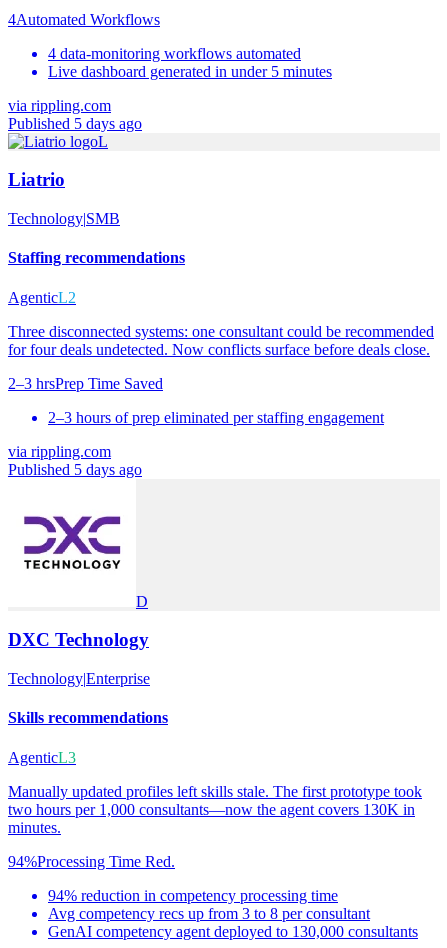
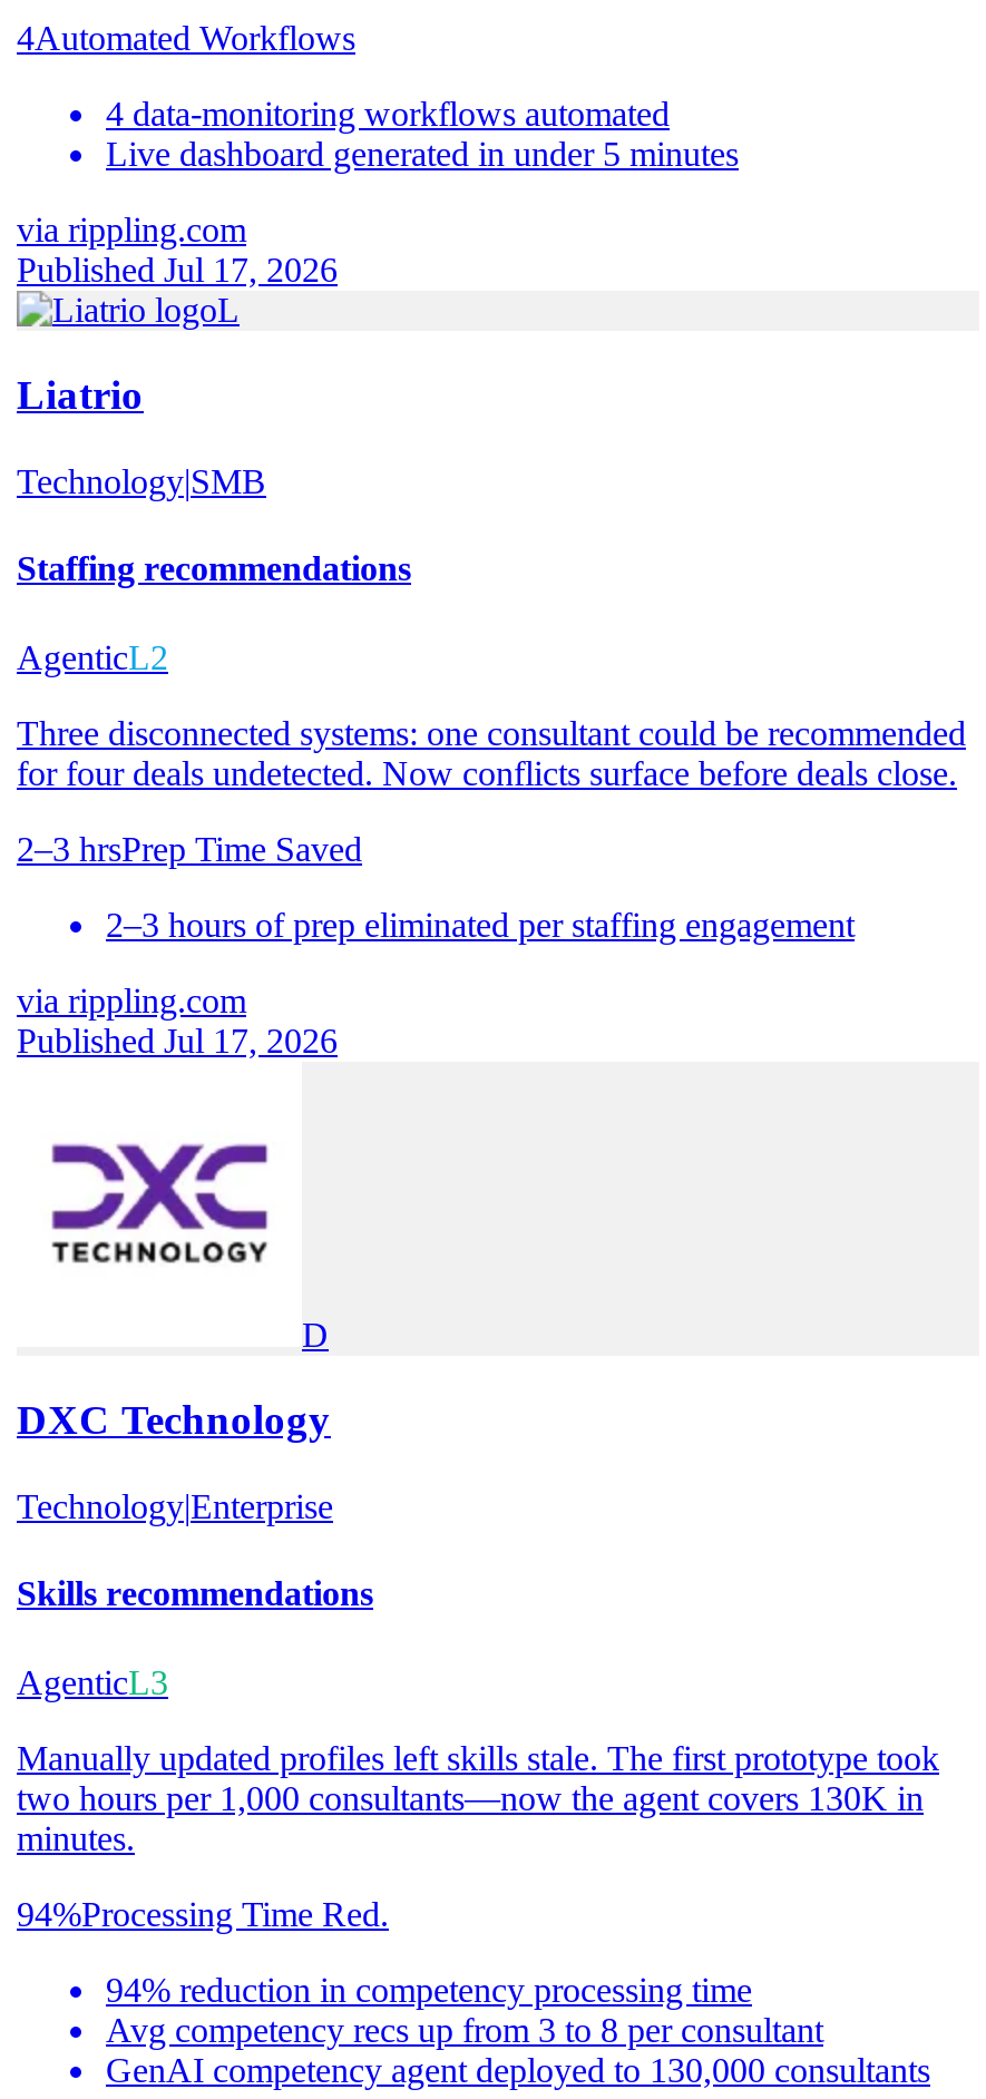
[8,115,142,132] Published 5 days ago -> [17,250,338,288] Published Jul 17, 2026
[8,461,142,478] Published 5 days ago -> [17,1021,338,1059] Published Jul 17, 2026

